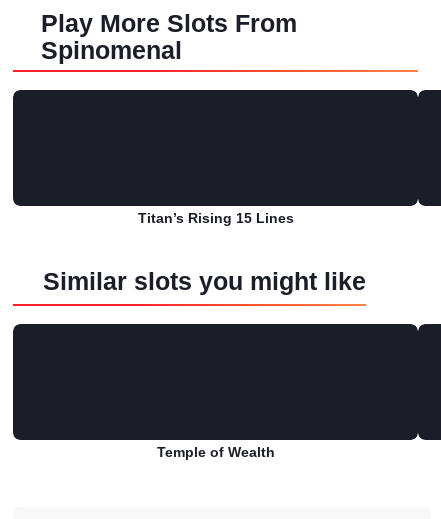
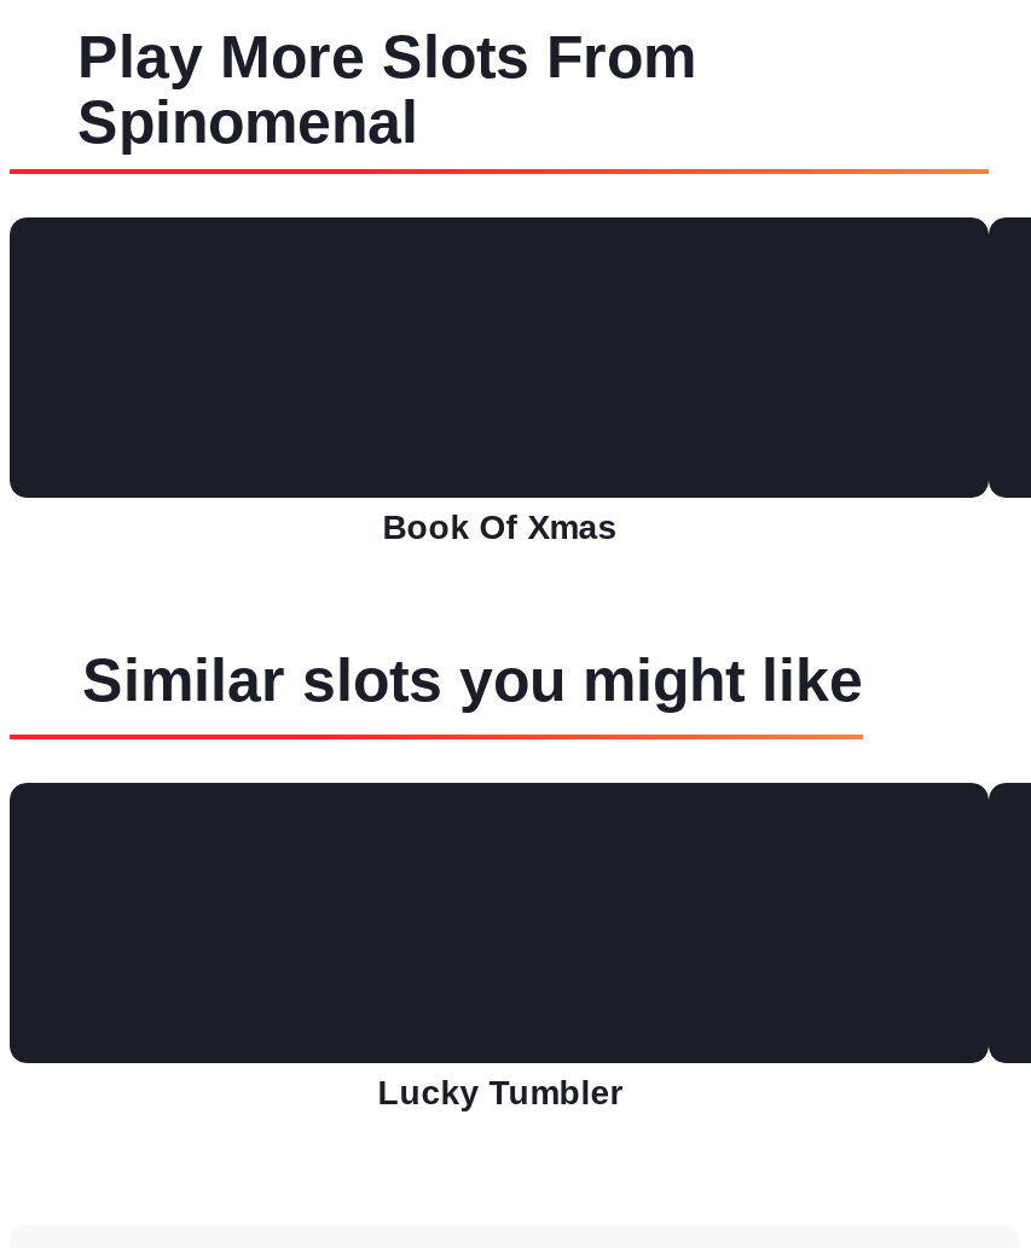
[138,210,294,226] Titan’s Rising 15 Lines -> [382,507,617,546] Book Of Xmas
[157,444,275,460] Temple of Wealth -> [378,1073,622,1111] Lucky Tumbler

